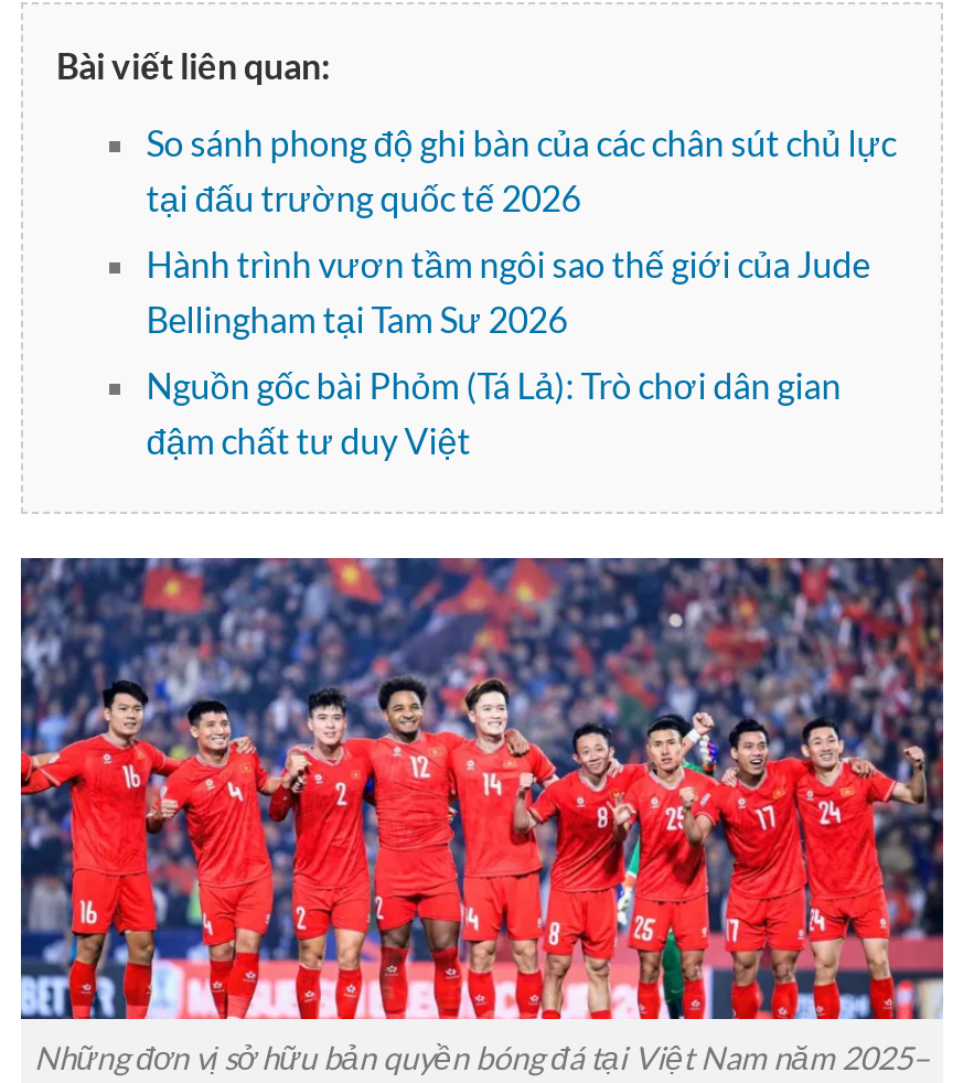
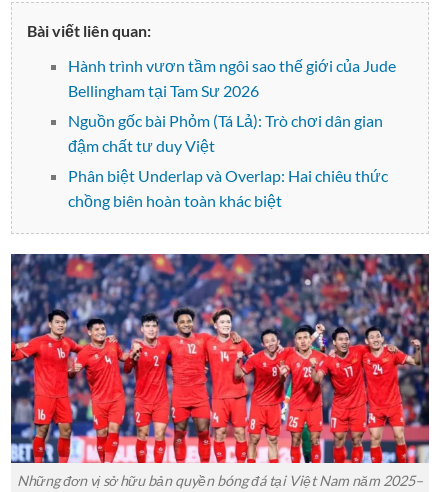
[146,122,896,219] So sánh phong độ ghi bàn của các chân sút chủ lực | tại đấu trường quốc tế 2026 -> none
moved [146,244,870,462] -> [68,56,396,155]: Hành trình vươn tầm ngôi sao thế giới của Jude | Bellingham tại Tam Sư 2026 | Nguồn gốc bài Phỏm (Tá Lả): Trò chơi dân gian | đậm chất tư duy Việt
none -> [68,166,388,210] Phân biệt Underlap và Overlap: Hai chiêu thức | chồng biên hoàn toàn khác biệt

